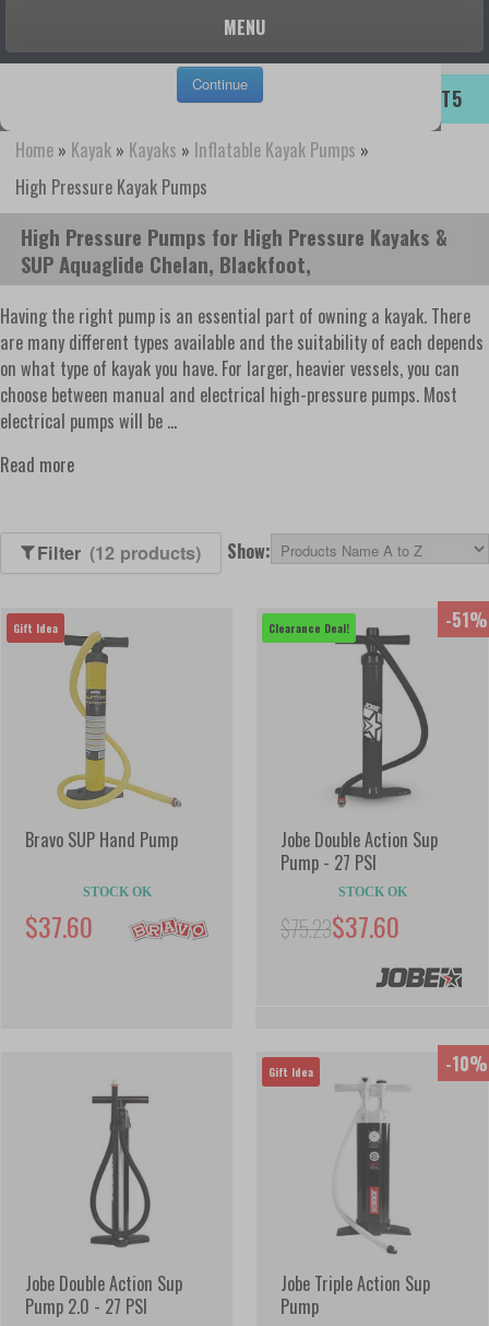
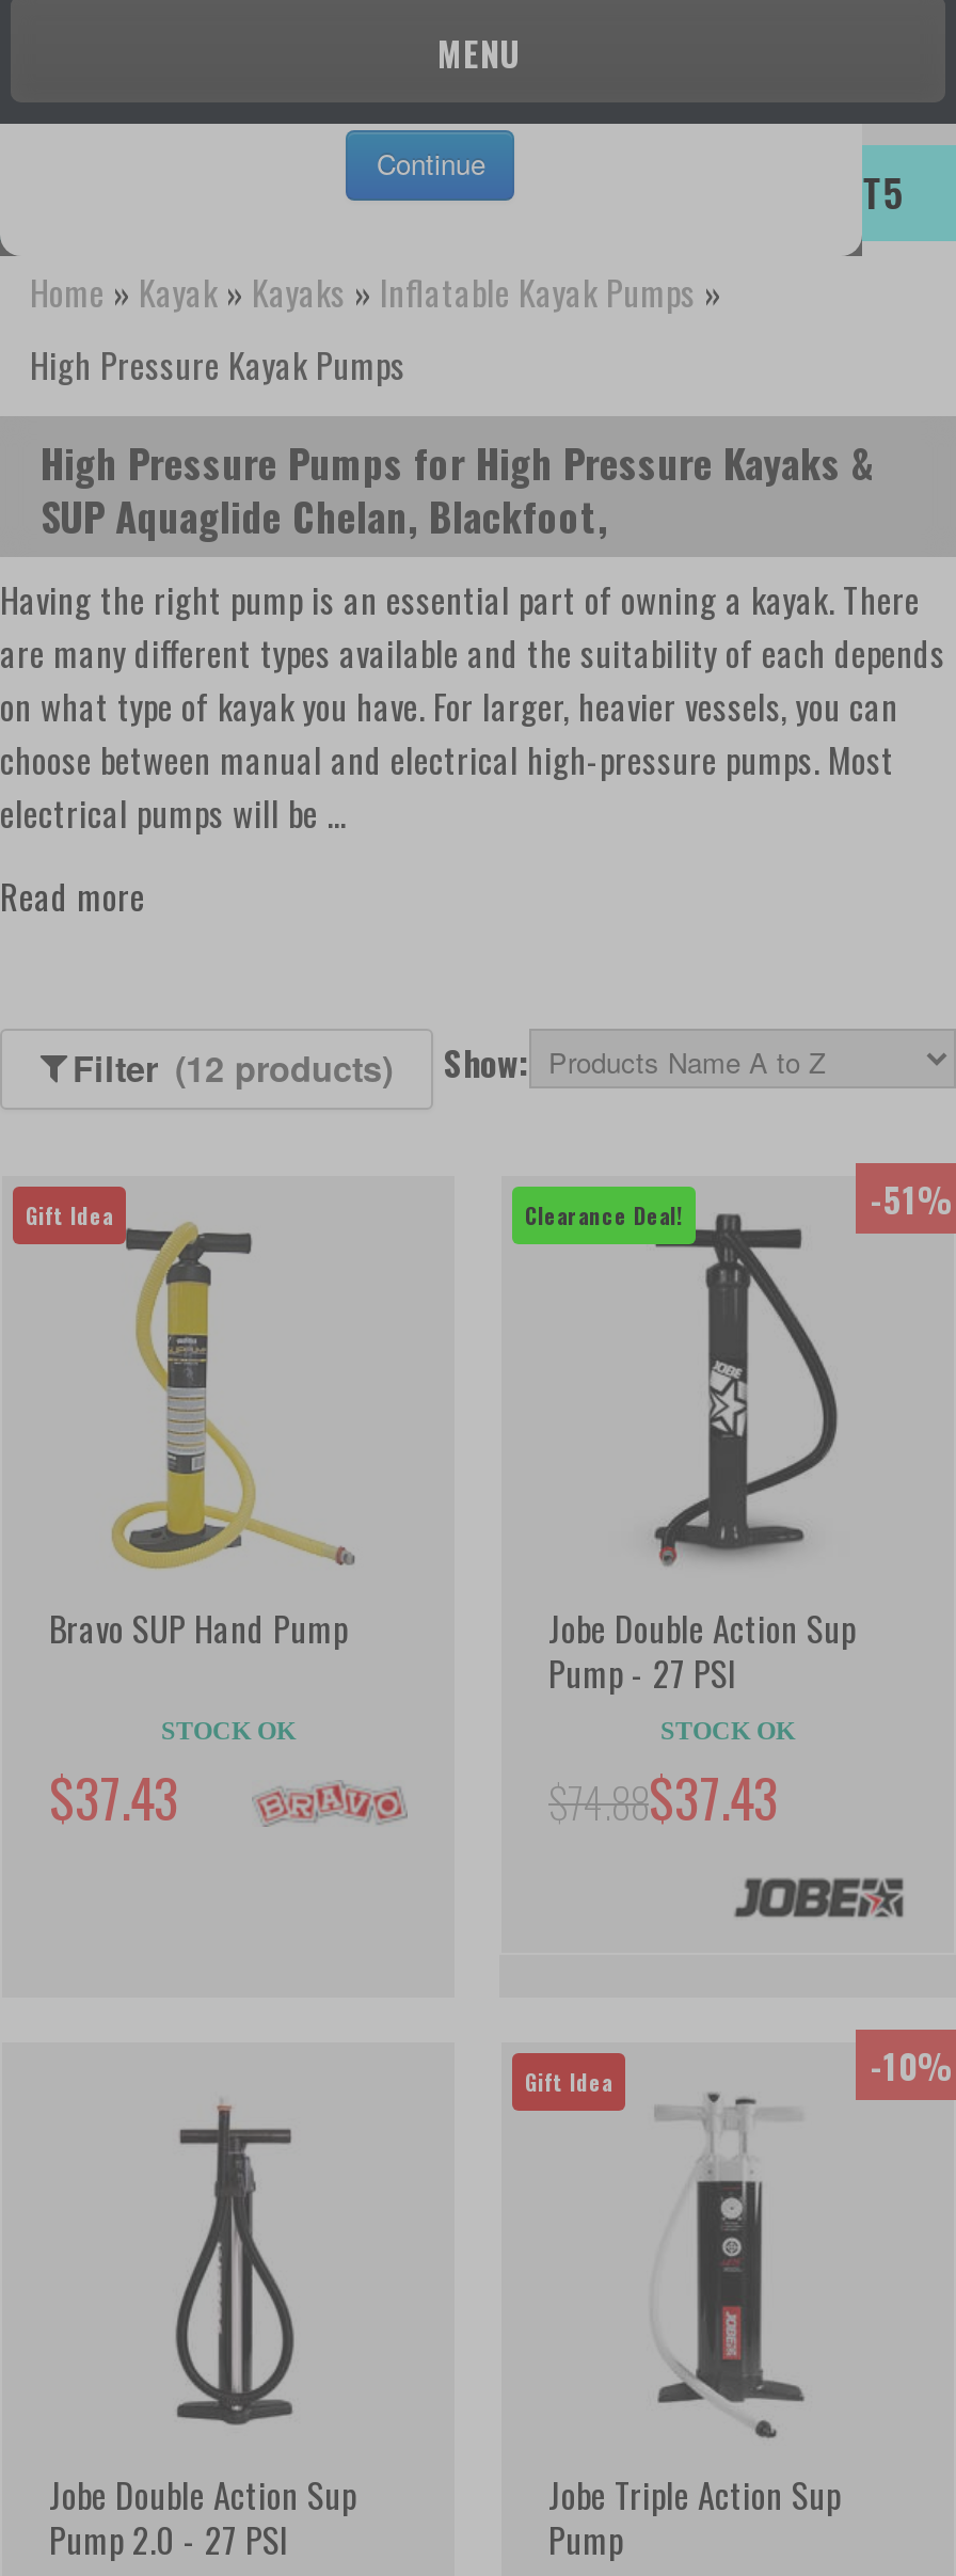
[25,907,93,946] $37.60 -> [49,1758,179,1835] $37.43
[281,907,399,946] $75.23$37.60 -> [548,1758,779,1835] $74.88$37.43

